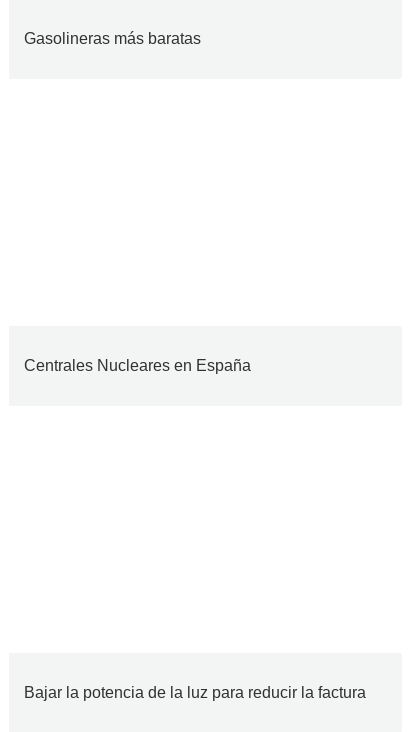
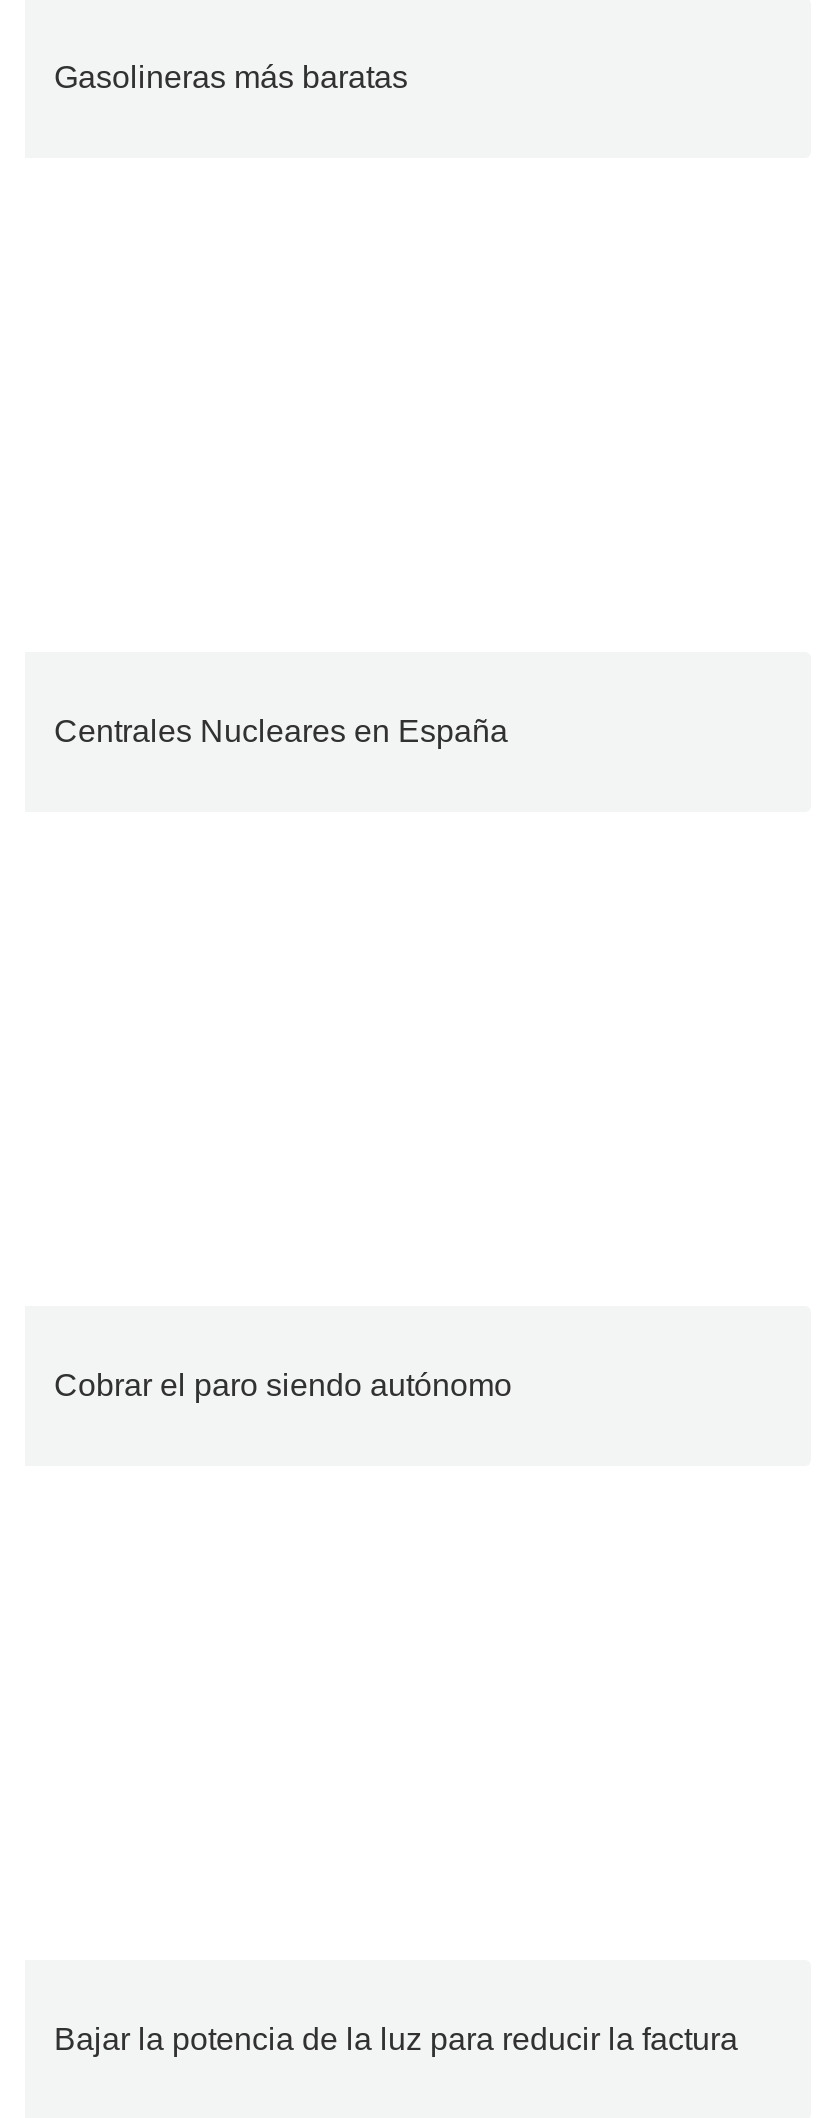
none -> [54,1368,512,1402] Cobrar el paro siendo autónomo

